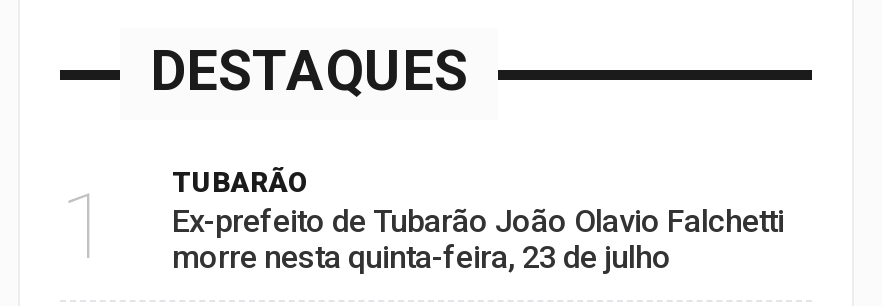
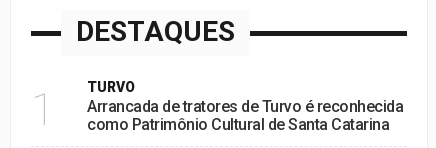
[172,166,784,276] TUBARÃO | Ex-prefeito de Tubarão João Olavio Falchetti | morre nesta quinta-feira, 23 de julho -> [87,79,403,134] TURVO | Arrancada de tratores de Turvo é reconhecida | como Patrimônio Cultural de Santa Catarina

